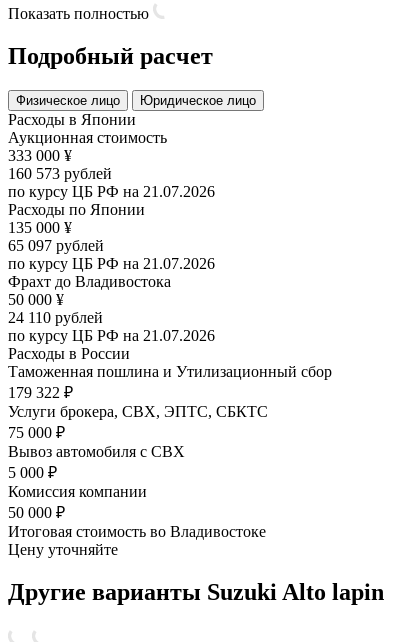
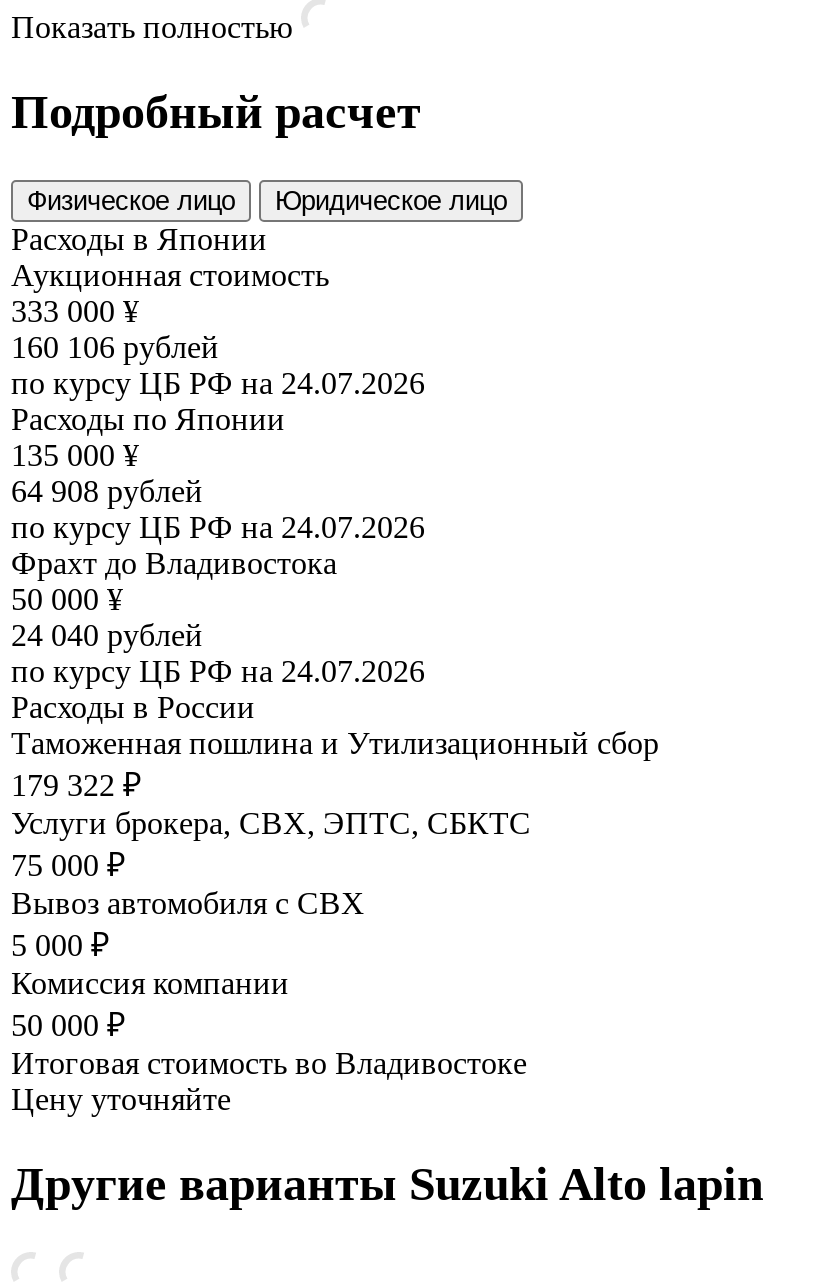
[8,165,112,182] 160 573 рублей -> [11,330,219,364] 160 106 рублей
[8,183,215,200] по курсу ЦБ РФ на 21.07.2026 -> [11,366,425,400] по курсу ЦБ РФ на 24.07.2026
[8,237,104,254] 65 097 рублей -> [11,474,203,508] 64 908 рублей
[8,255,215,272] по курсу ЦБ РФ на 21.07.2026 -> [11,510,425,544] по курсу ЦБ РФ на 24.07.2026
[8,309,103,326] 24 110 рублей -> [11,618,203,652] 24 040 рублей
[8,327,215,344] по курсу ЦБ РФ на 21.07.2026 -> [11,654,425,688] по курсу ЦБ РФ на 24.07.2026

